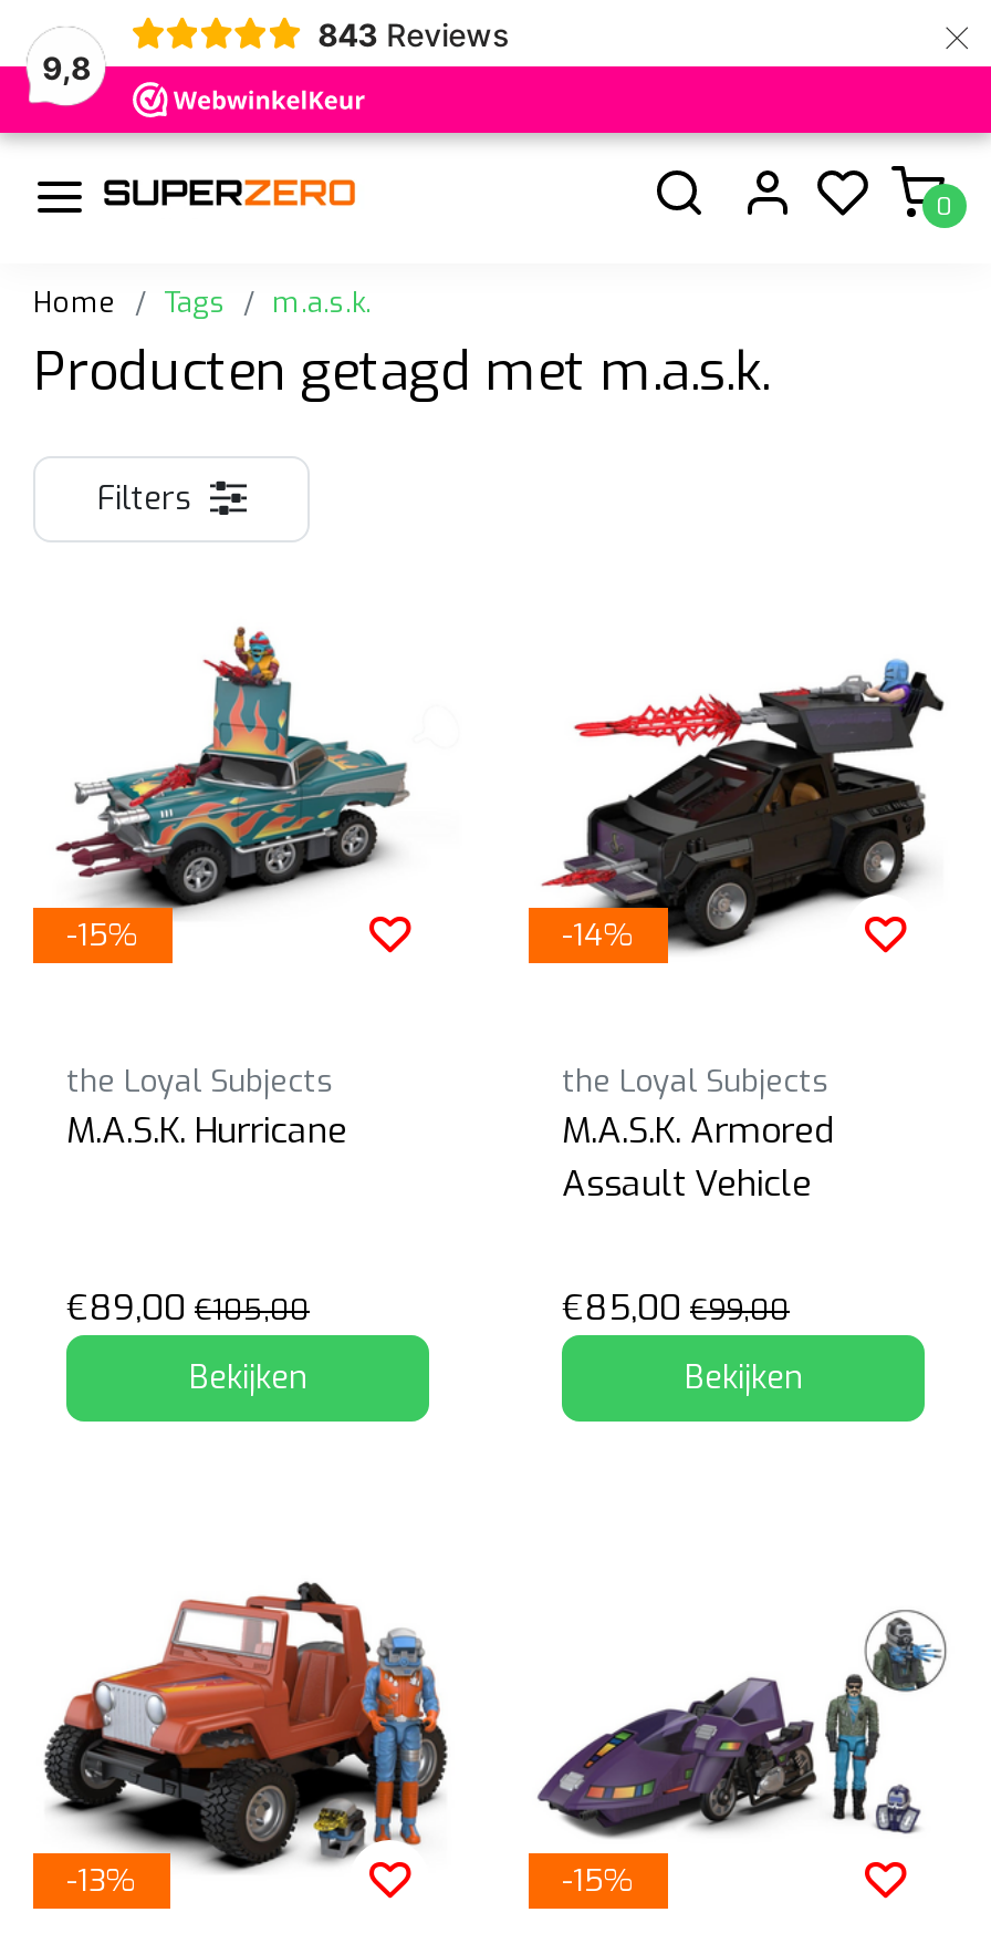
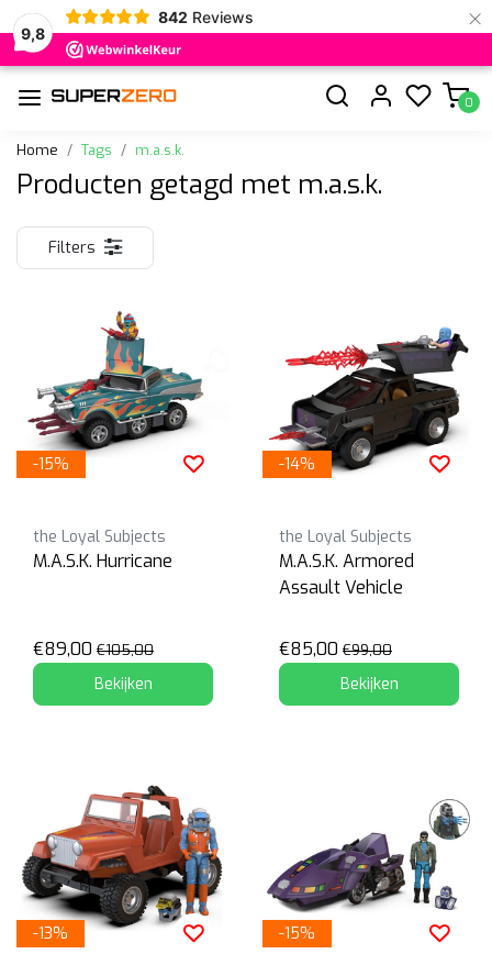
[318,14,510,52] 843 Reviews -> [158,7,253,26] 842 Reviews

